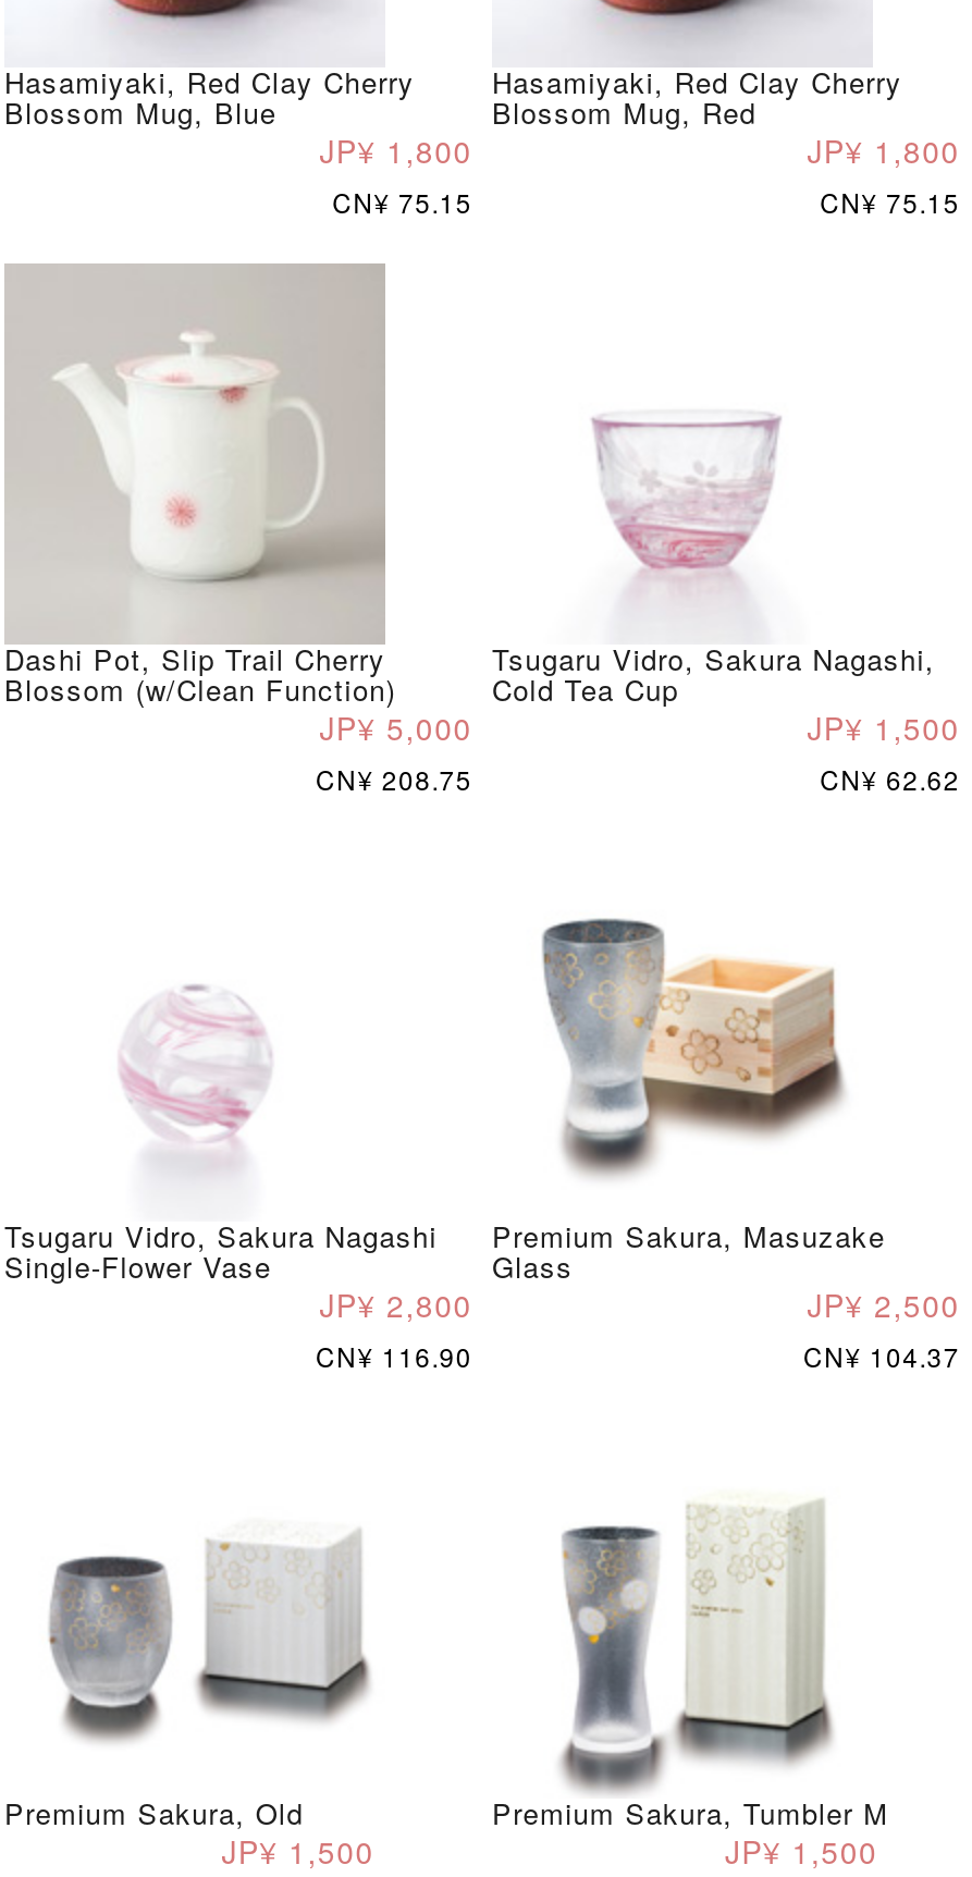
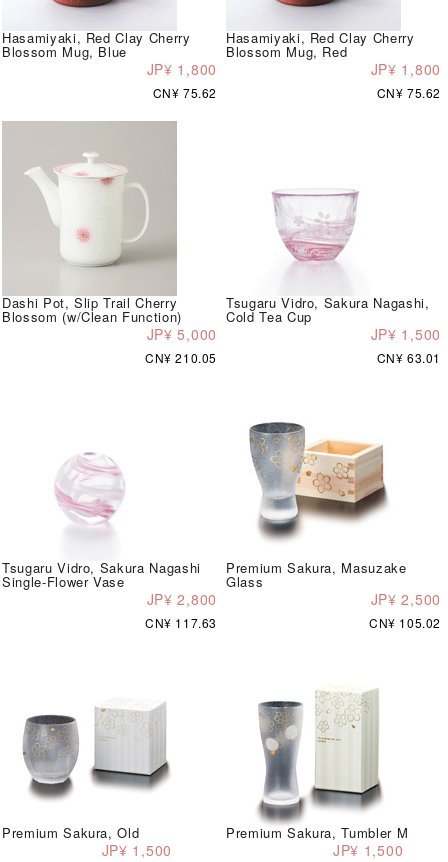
[332,182,472,219] CN¥ 75.15 -> [153,83,217,100] CN¥ 75.62
[820,182,960,219] CN¥ 75.15 -> [377,83,441,100] CN¥ 75.62
[316,759,472,796] CN¥ 208.75 -> [145,348,217,365] CN¥ 210.05
[820,759,960,796] CN¥ 62.62 -> [377,348,441,365] CN¥ 63.01
[316,1336,472,1373] CN¥ 116.90 -> [145,613,217,630] CN¥ 117.63
[803,1336,960,1373] CN¥ 104.37 -> [369,613,441,630] CN¥ 105.02

